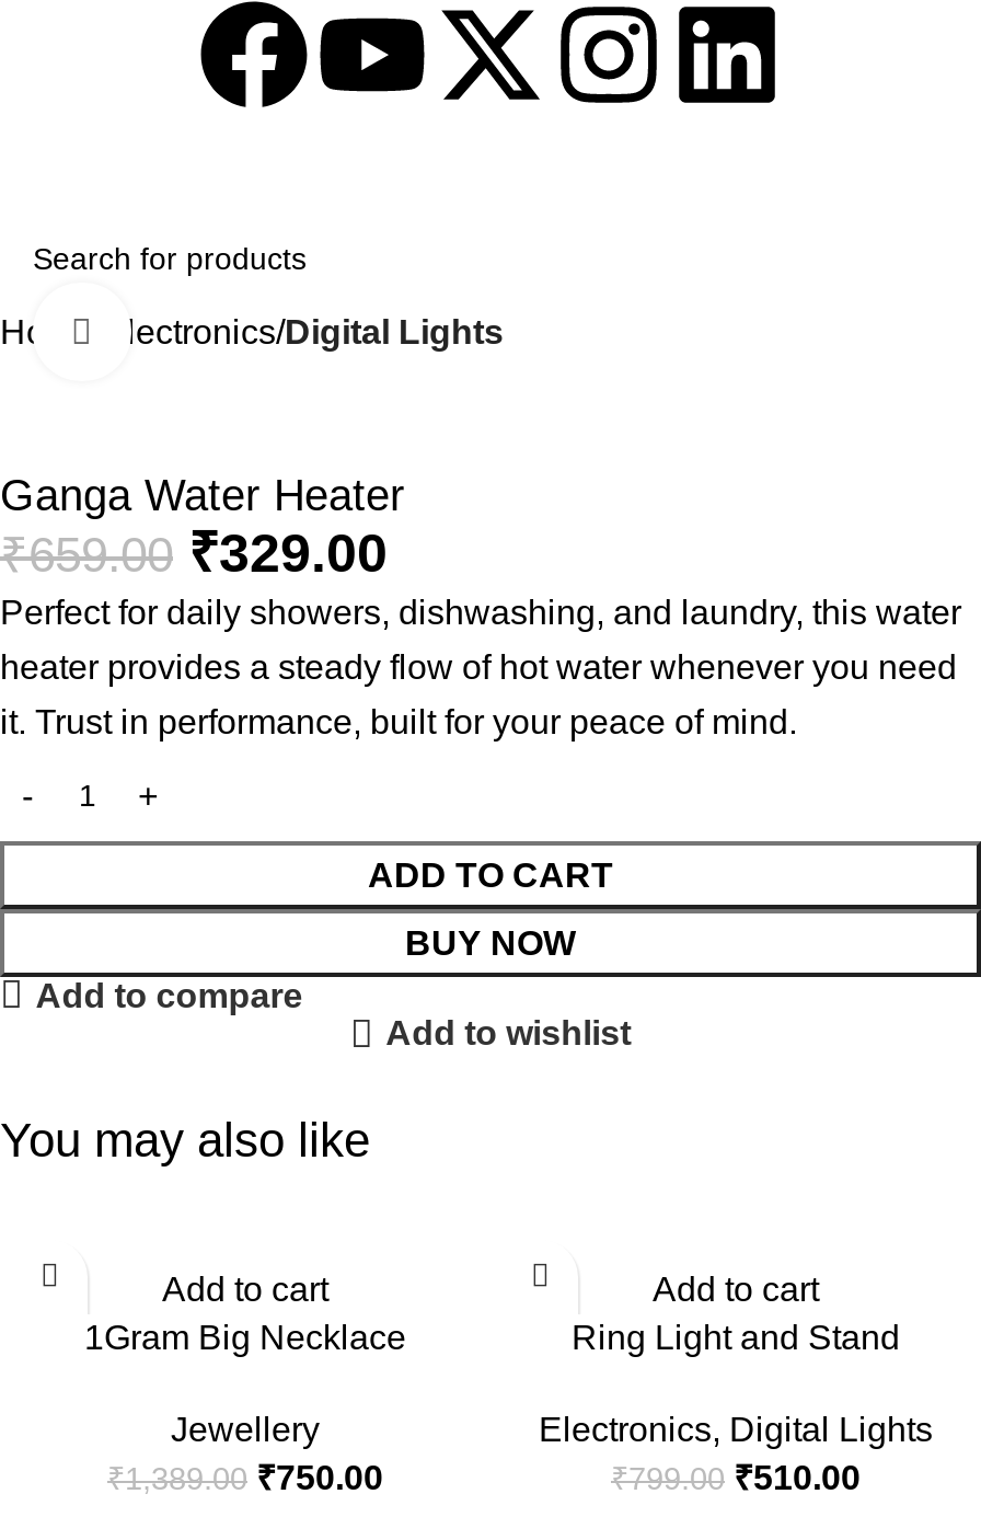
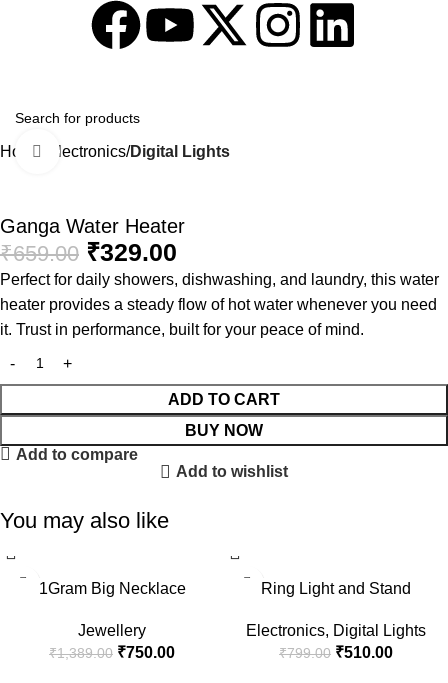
[162,1269,328,1307] Add to cart -> none
[653,1269,819,1307] Add to cart -> none

